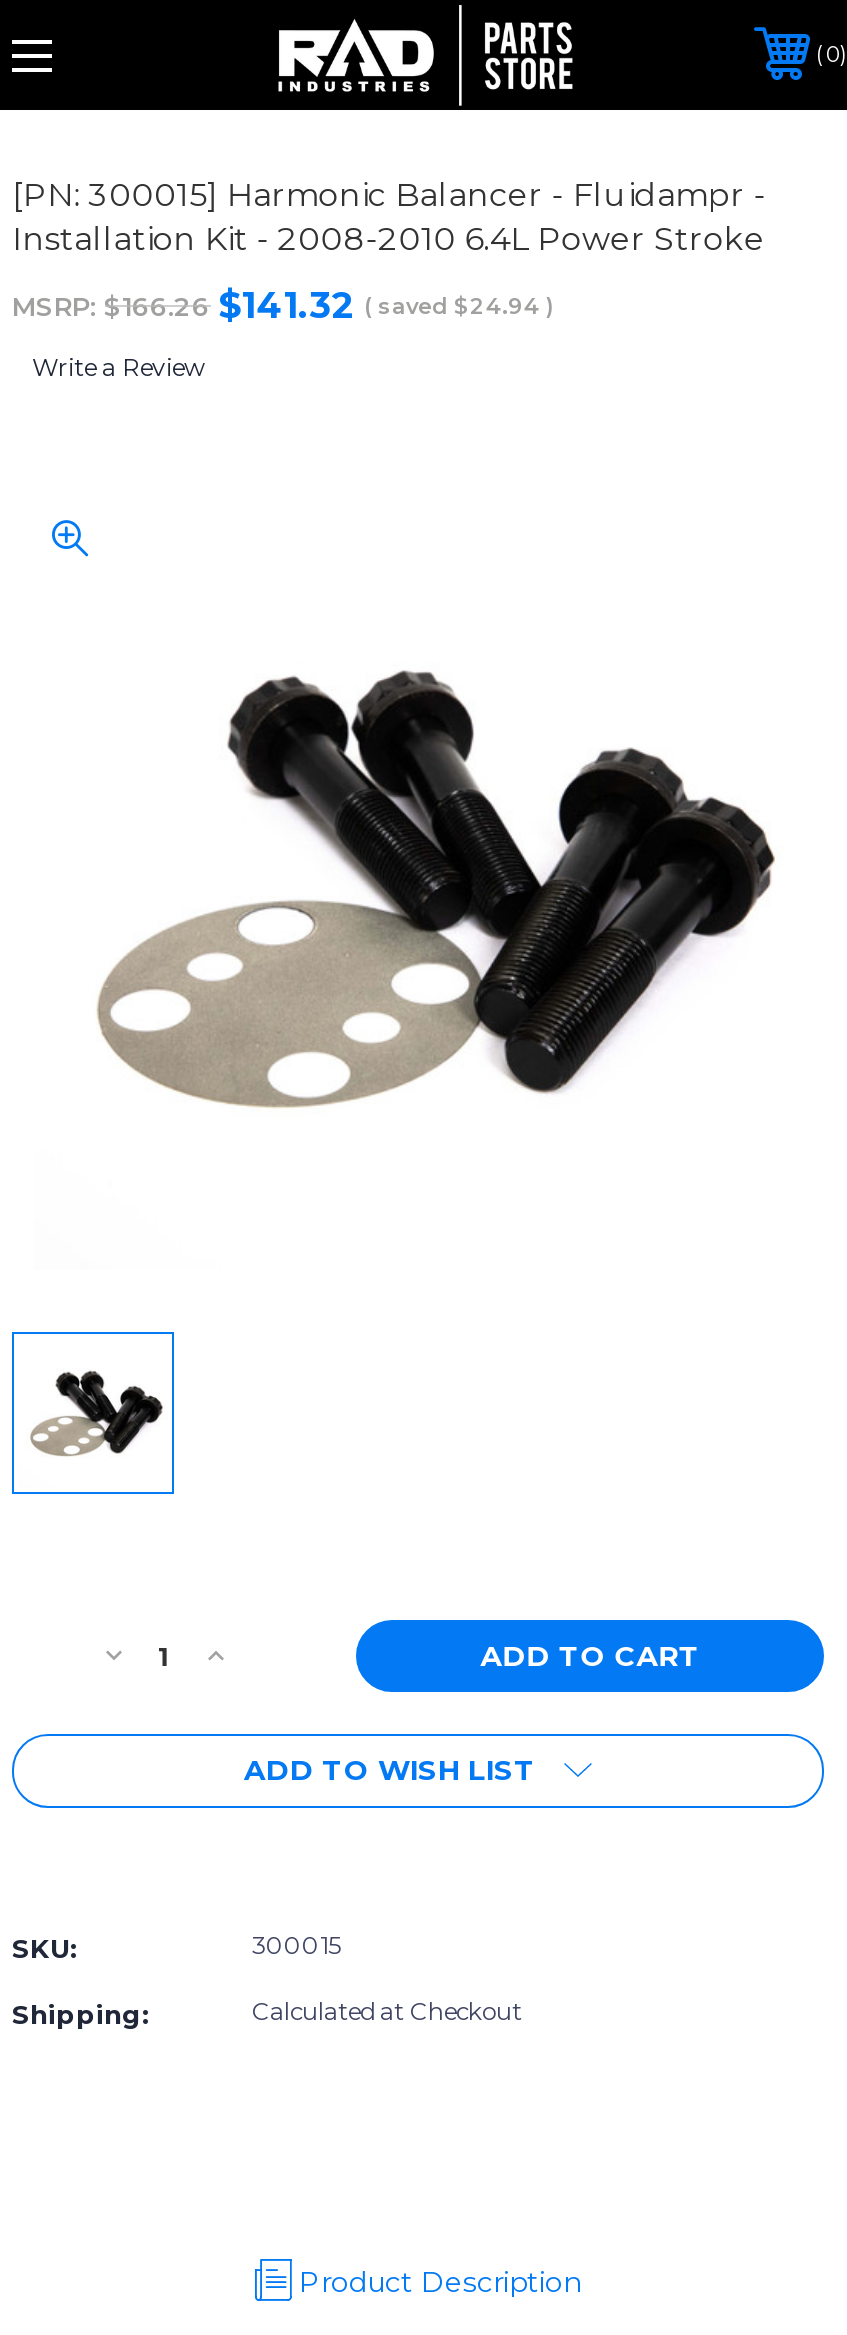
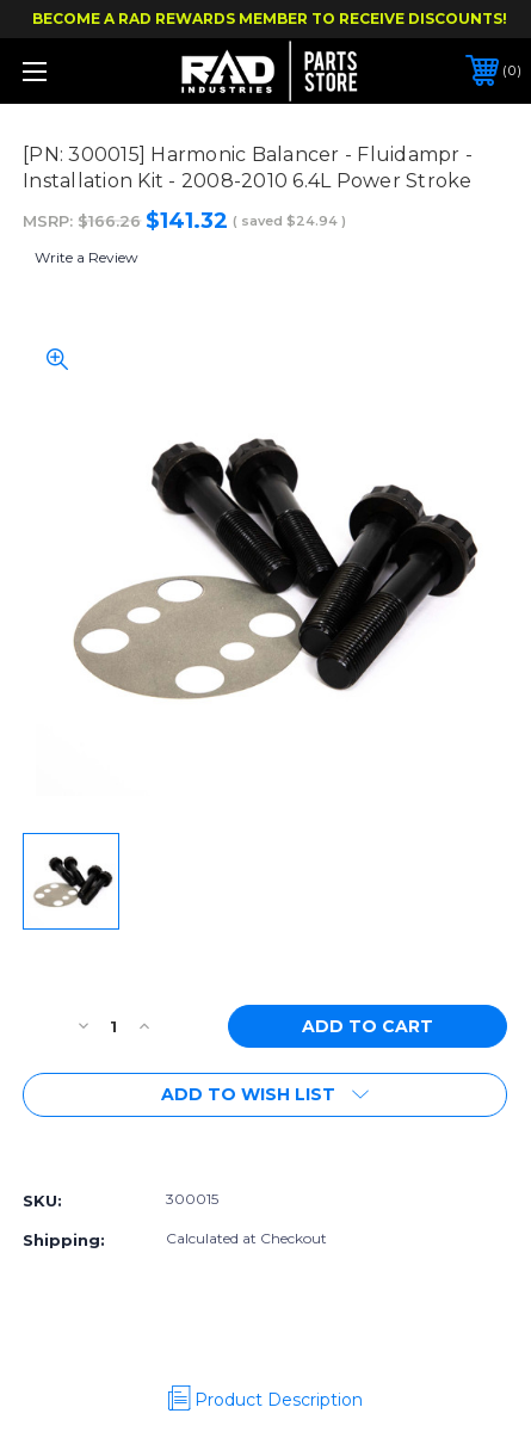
none -> [32,10,507,27] BECOME A RAD REWARDS MEMBER TO RECEIVE DISCOUNTS!

